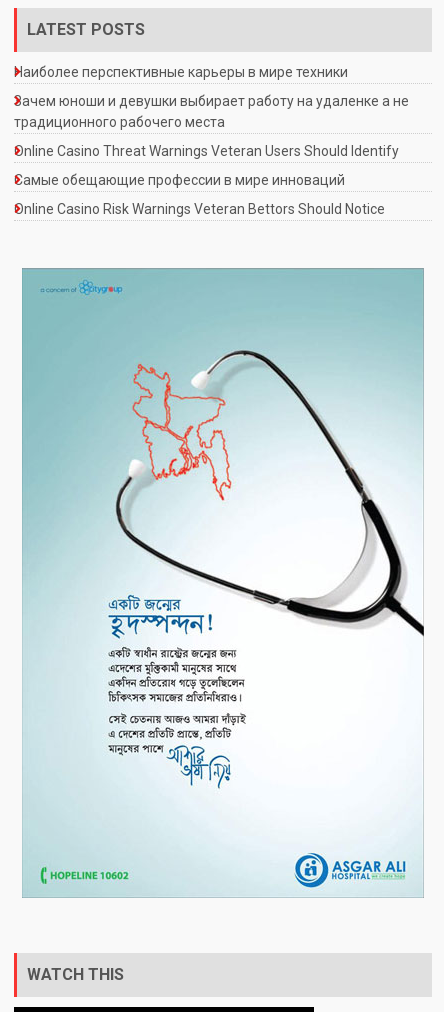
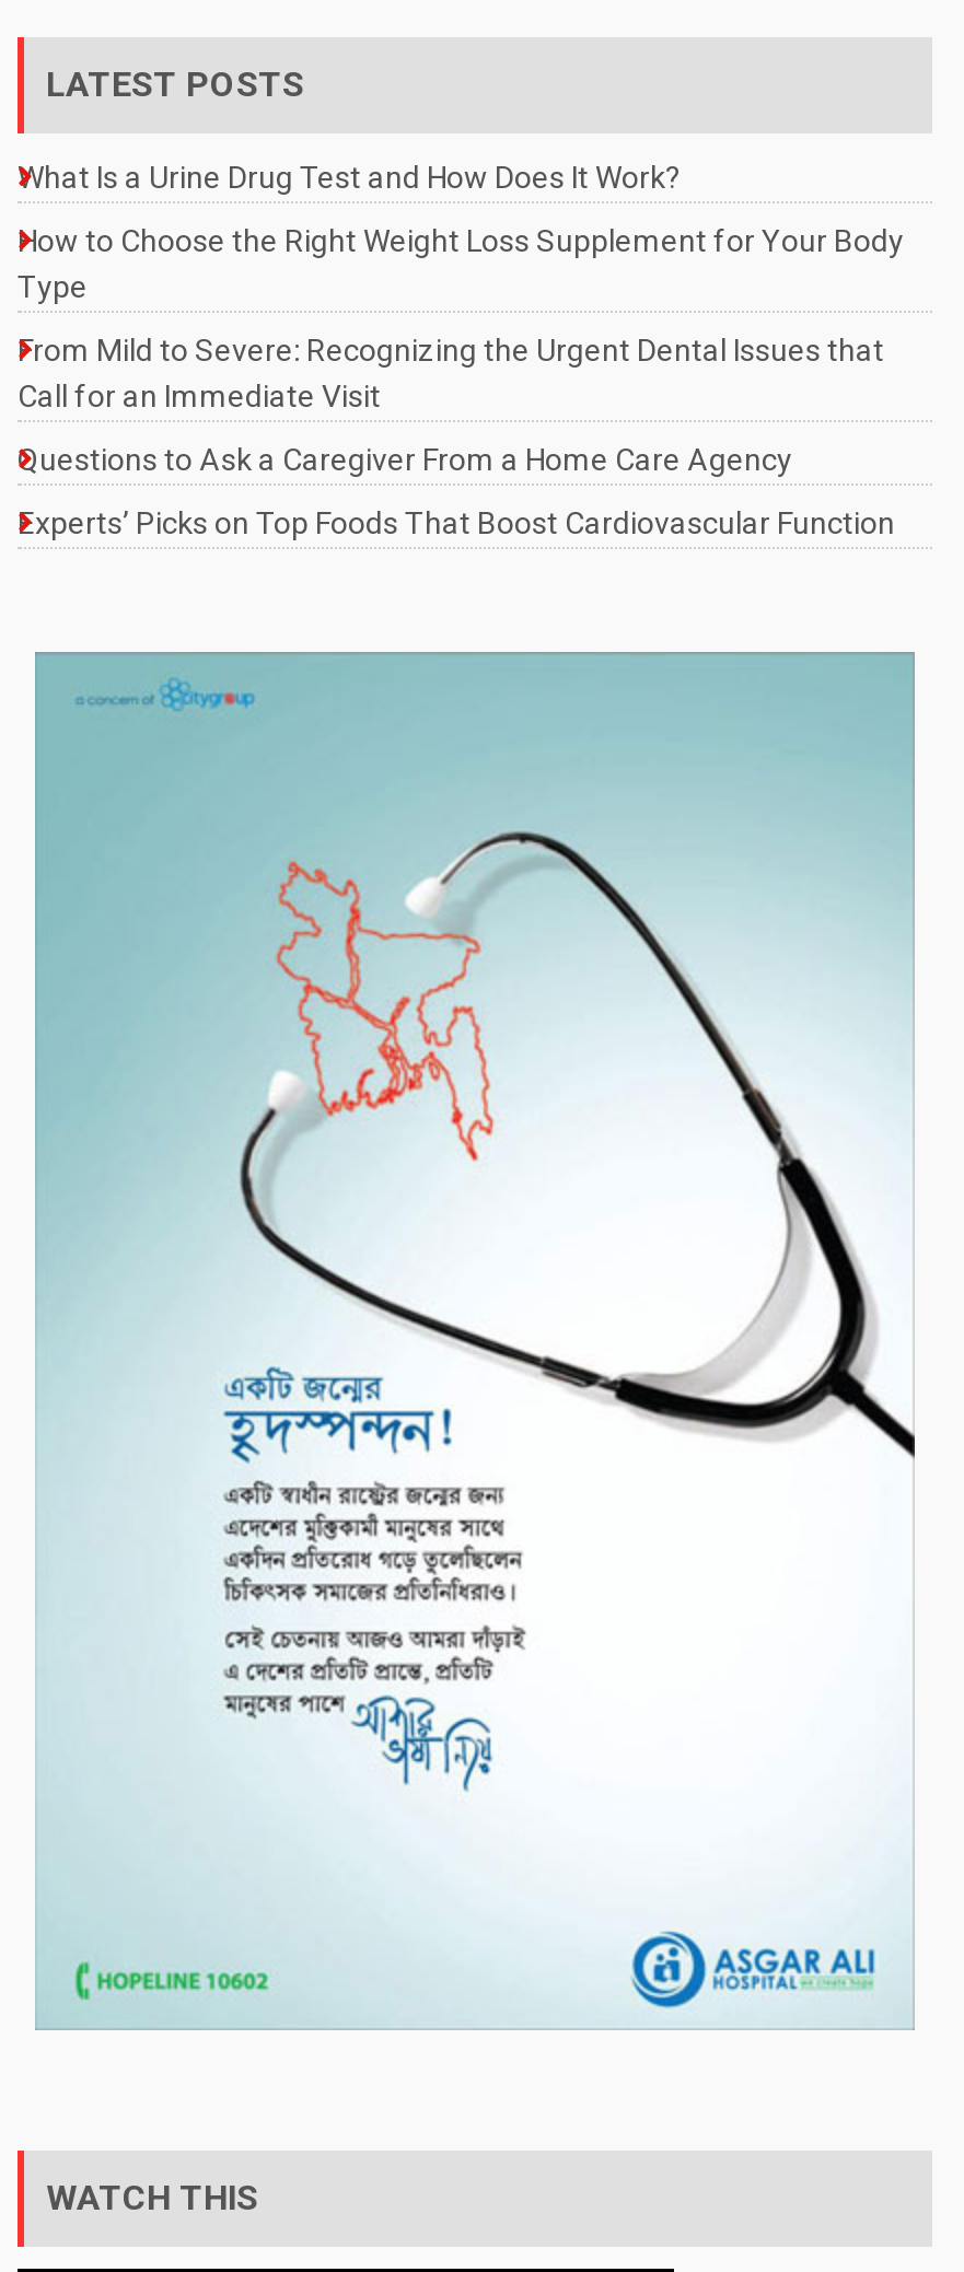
[14,64,348,80] Наиболее перспективные карьеры в мире техники -> [18,159,681,194] What Is a Urine Drug Test and How Does It Work?
[14,93,409,130] Зачем юноши и девушки выбирает работу на удаленке а не | традиционного рабочего места -> [18,223,904,304] How to Choose the Right Weight Loss Supplement for Your Body | Type
[14,143,399,159] Online Casino Threat Warnings Veteran Users Should Identify -> [18,332,884,413] From Mild to Severe: Recognizing the Urgent Dental Issues that | Call for an Immediate Visit
[14,172,345,188] Самые обещающие профессии в мире инноваций -> [18,442,792,477] Questions to Ask a Caregiver From a Home Care Agency
[14,201,385,217] Online Casino Risk Warnings Veteran Bettors Should Notice -> [18,505,895,540] Experts’ Picks on Top Foods That Boost Cardiovascular Function

